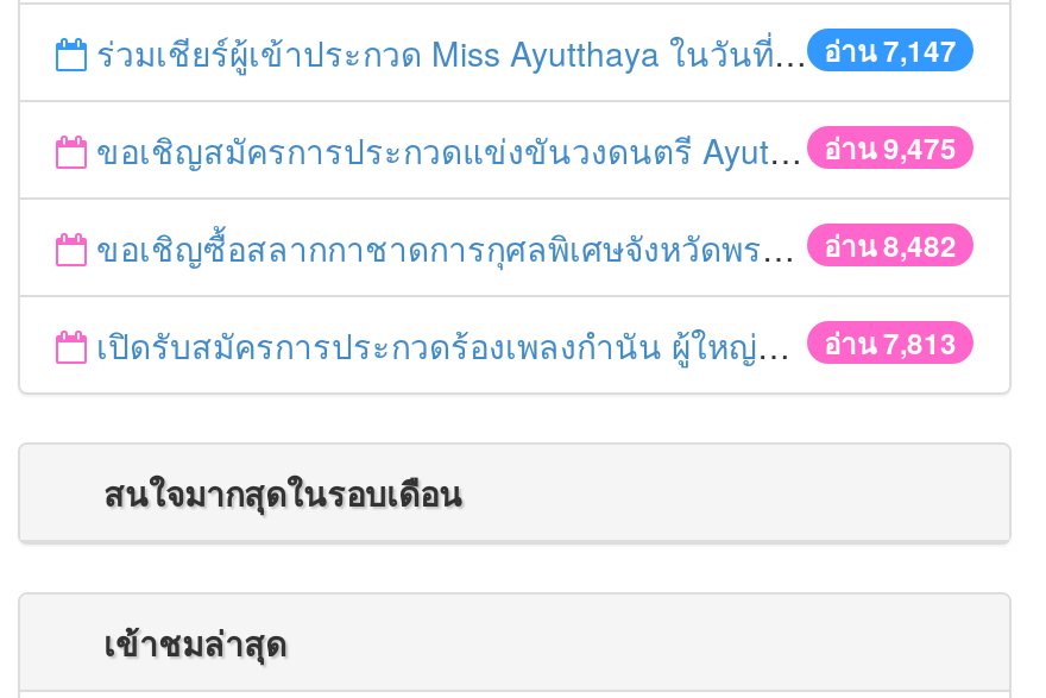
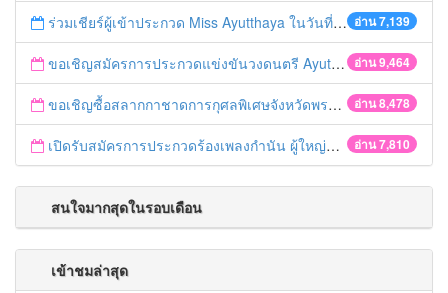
[824,29,957,71] อ่าน 7,147 -> [354,12,410,30] อ่าน 7,139
[824,126,957,169] อ่าน 9,475 -> [354,53,410,71] อ่าน 9,464
[824,224,957,266] อ่าน 8,482 -> [354,94,410,112] อ่าน 8,478
[824,321,957,364] อ่าน 7,813 -> [354,135,410,153] อ่าน 7,810

